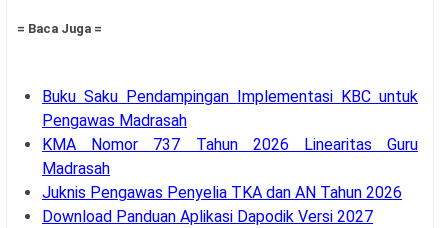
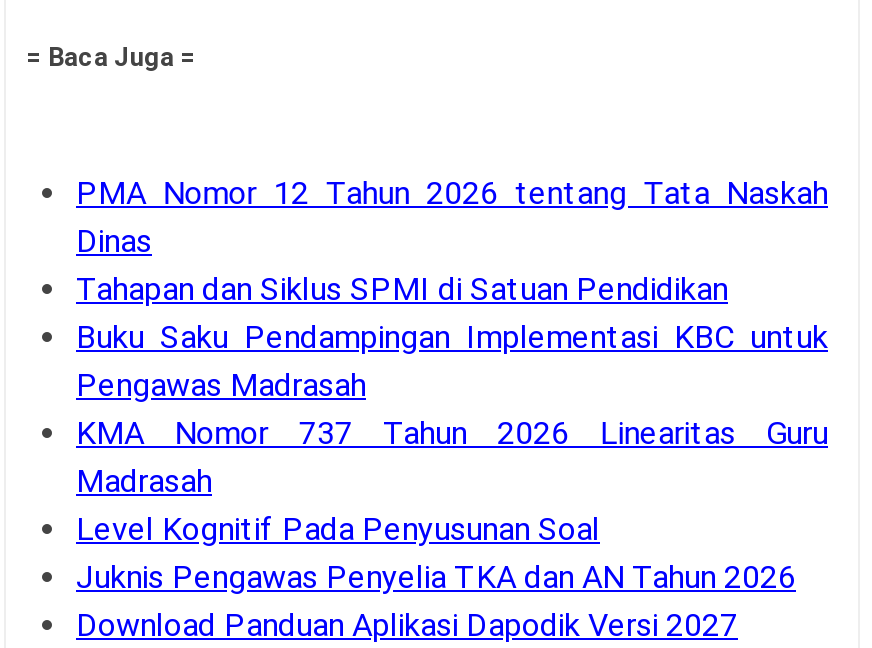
none -> [76,173,828,307] PMA Nomor 12 Tahun 2026 tentang Tata Naskah | Dinas | Tahapan dan Siklus SPMI di Satuan Pendidikan
none -> [76,509,600,547] Level Kognitif Pada Penyusunan Soal

